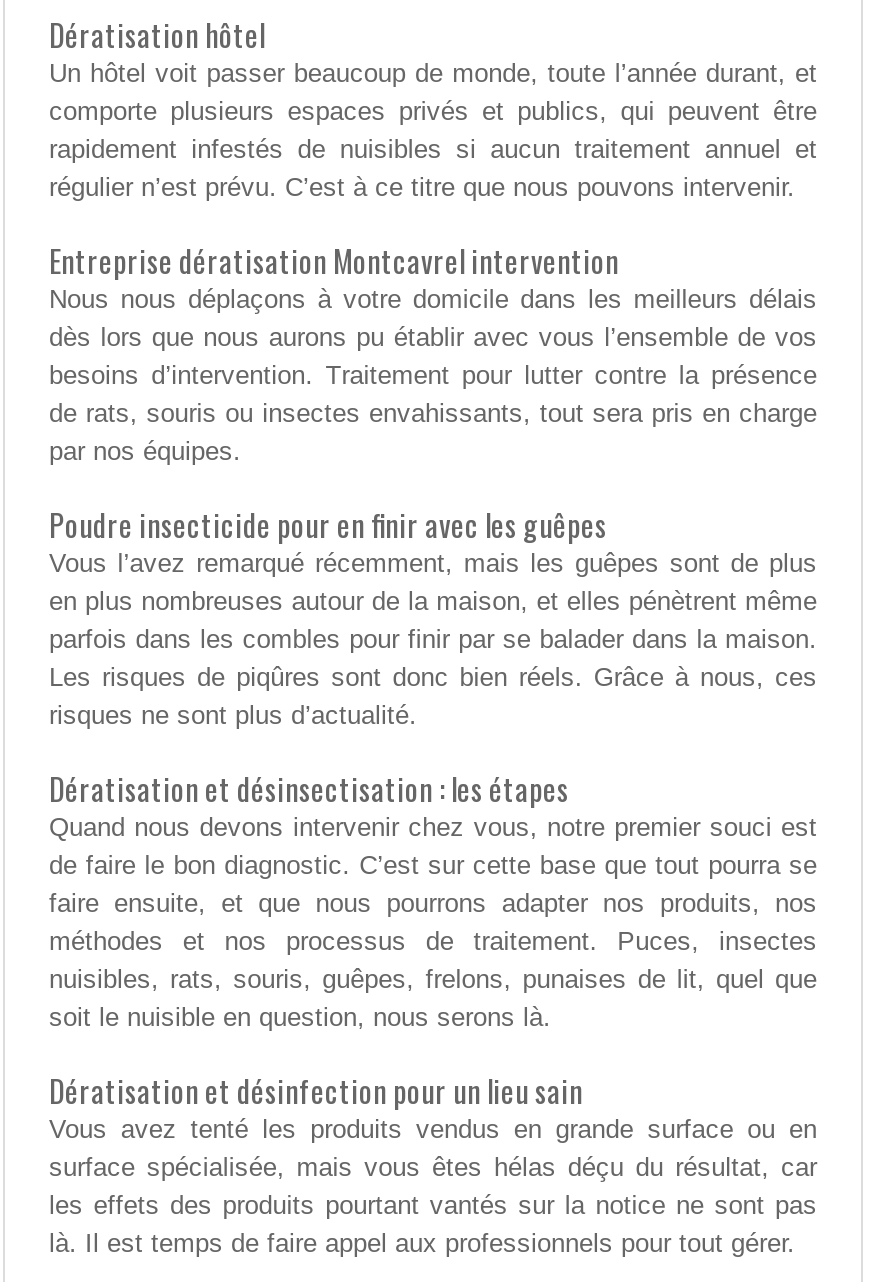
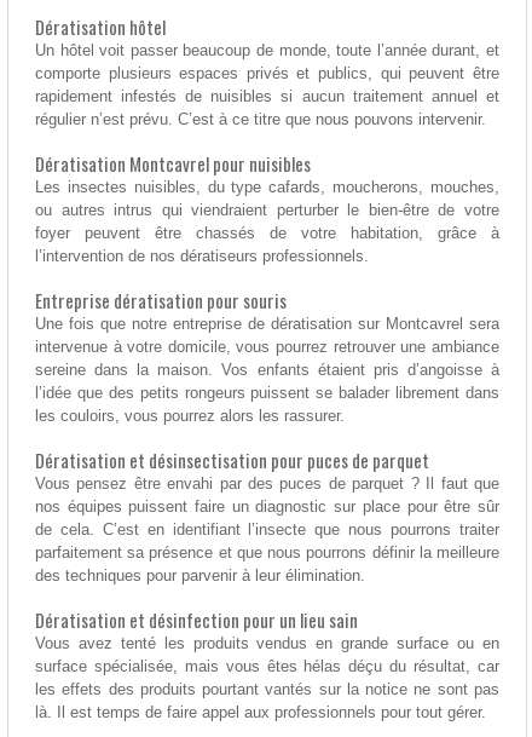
[49,239,817,467] Entreprise dératisation Montcavrel intervention | Nous nous déplaçons à votre domicile dans les meilleurs délais | dès lors que nous aurons pu établir avec vous l’ensemble de vos | besoins d’intervention. Traitement pour lutter contre la présence | de rats, souris ou insectes envahissants, tout sera pris en charge | par nos équipes. -> [35,151,499,266] Dératisation Montcavrel pour nuisibles | Les insectes nuisibles, du type cafards, moucherons, mouches, | ou autres intrus qui viendraient perturber le bien-être de votre | foyer peuvent être chassés de votre habitation, grâce à | l’intervention de nos dératiseurs professionnels.
[49,503,817,731] Poudre insecticide pour en finir avec les guêpes | Vous l’avez remarqué récemment, mais les guêpes sont de plus | en plus nombreuses autour de la maison, et elles pénètrent même | parfois dans les combles pour finir par se balader dans la maison. | Les risques de piqûres sont donc bien réels. Grâce à nous, ces | risques ne sont plus d’actualité. -> [35,287,499,425] Entreprise dératisation pour souris | Une fois que notre entreprise de dératisation sur Montcavrel sera | intervenue à votre domicile, vous pourrez retrouver une ambiance | sereine dans la maison. Vos enfants étaient pris d’angoisse à | l’idée que des petits rongeurs puissent se balader librement dans | les couloirs, vous pourrez alors les rassurer.
[49,767,817,1033] Dératisation et désinsectisation : les étapes | Quand nous devons intervenir chez vous, notre premier souci est | de faire le bon diagnostic. C’est sur cette base que tout pourra se | faire ensuite, et que nous pourrons adapter nos produits, nos | méthodes et nos processus de traitement. Puces, insectes | nuisibles, rats, souris, guêpes, frelons, punaises de lit, quel que | soit le nuisible en question, nous serons là. -> [35,447,499,585] Dératisation et désinsectisation pour puces de parquet | Vous pensez être envahi par des puces de parquet ? Il faut que | nos équipes puissent faire un diagnostic sur place pour être sûr | de cela. C’est en identifiant l’insecte que nous pourrons traiter | parfaitement sa présence et que nous pourrons définir la meilleure | des techniques pour parvenir à leur élimination.

